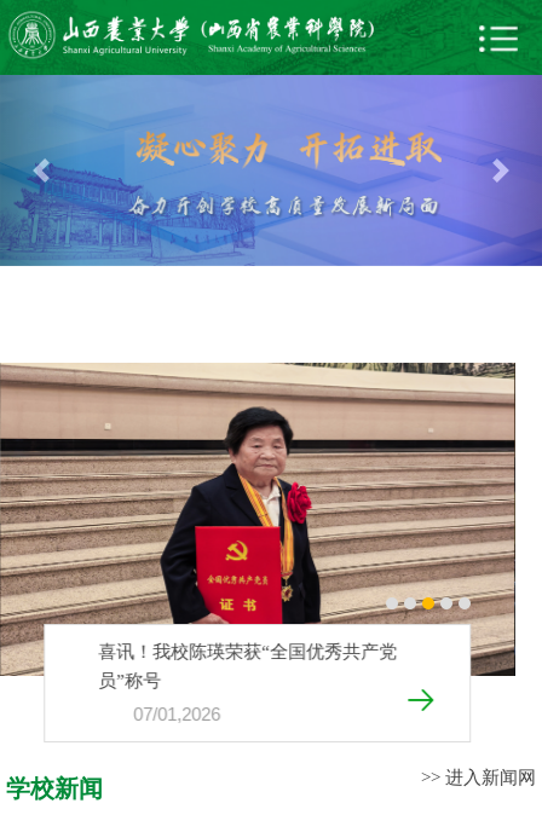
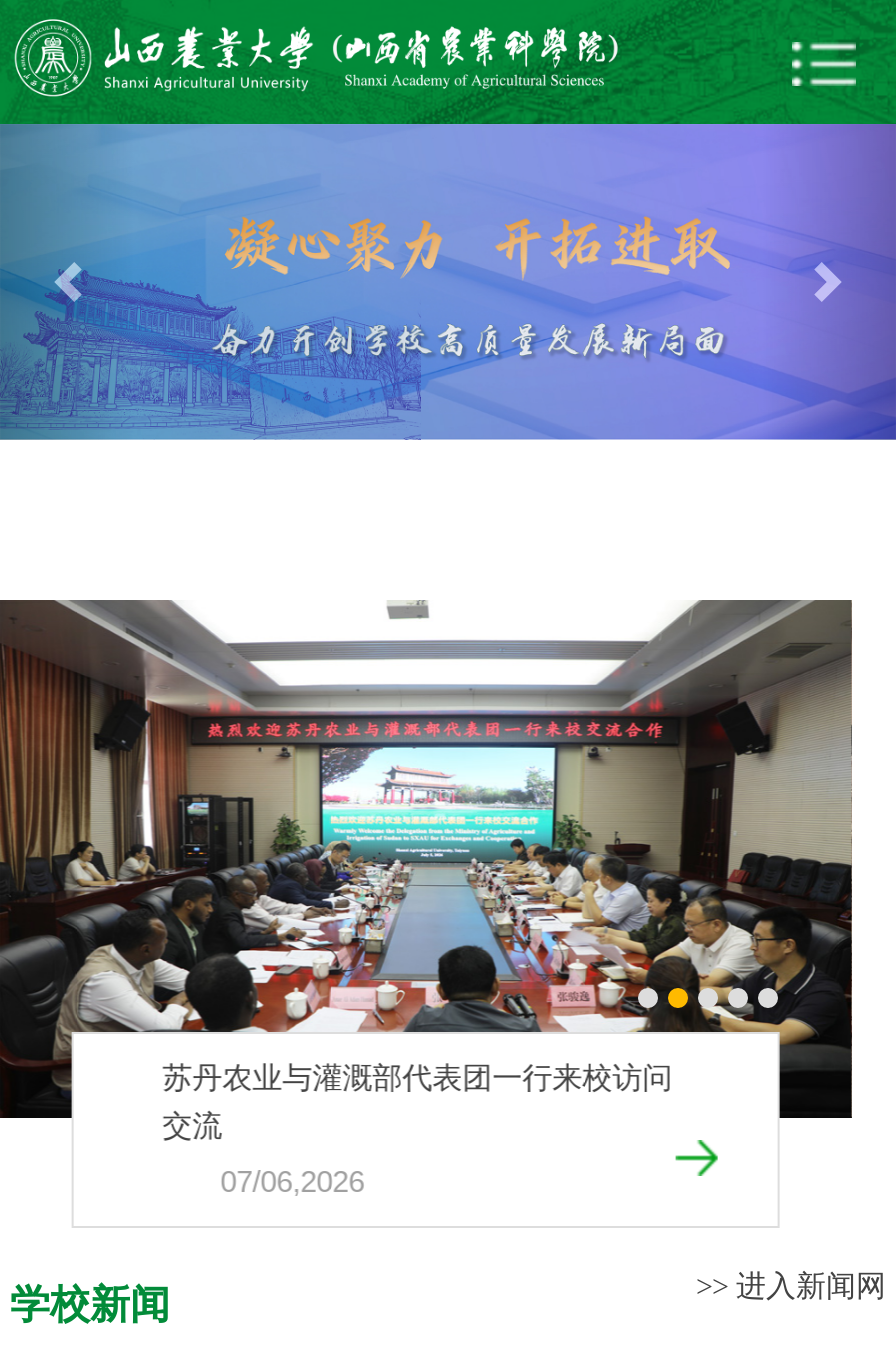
[4,362,515,690] [image] | 喜讯！我校陈瑛荣获“全国优秀共产党 | 员”称号 -> [6,598,852,1141] [image] | 苏丹农业与灌溉部代表团一行来校访问 | 交流
[133,703,220,724] 07/01,2026 -> [220,1163,364,1197] 07/06,2026

